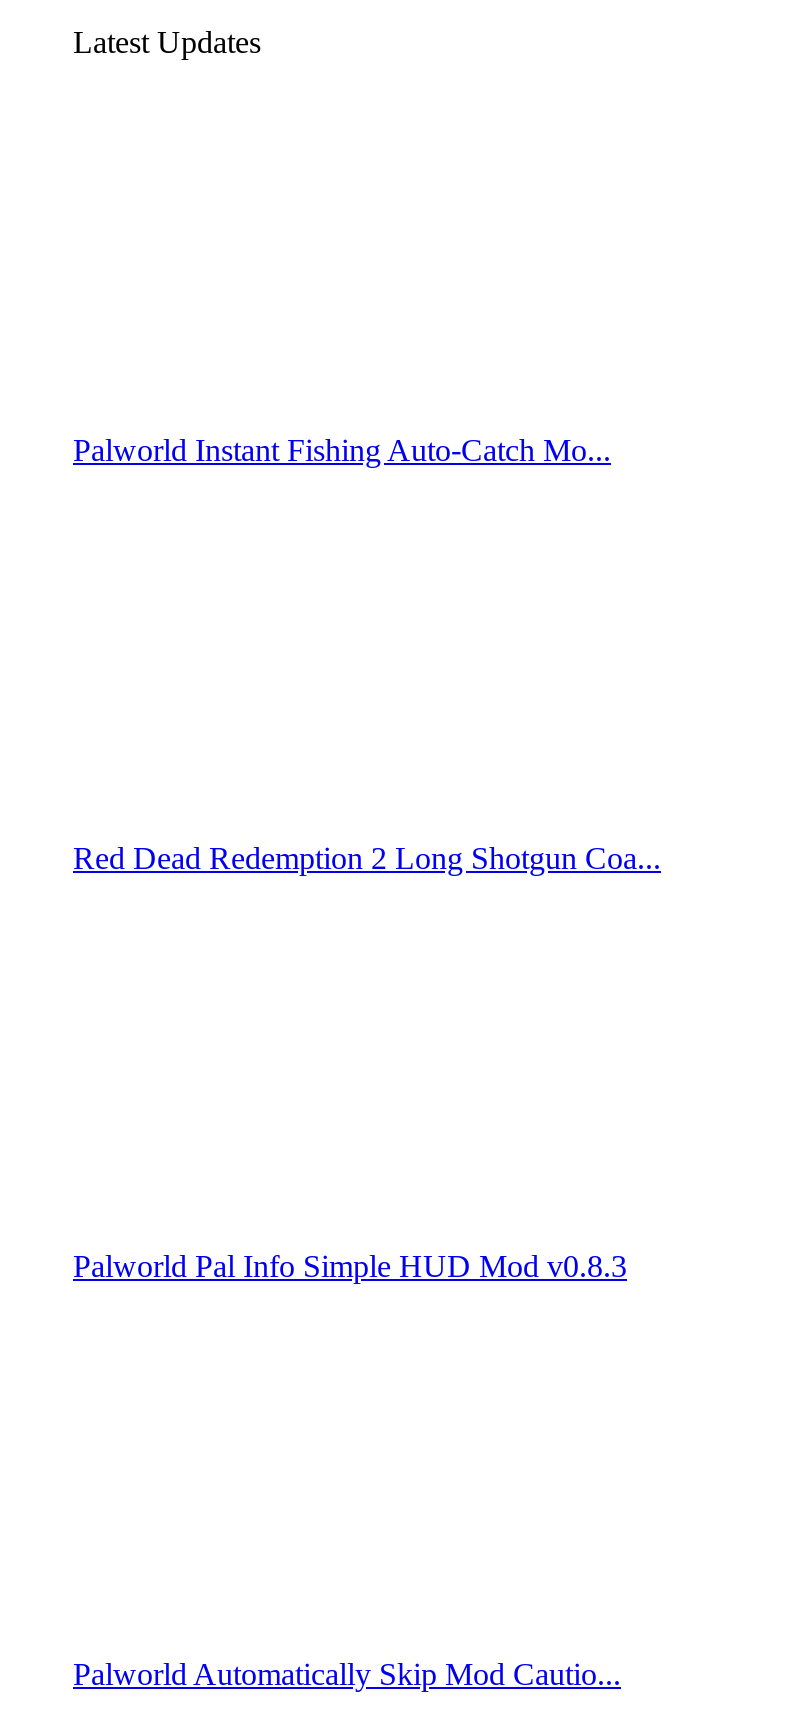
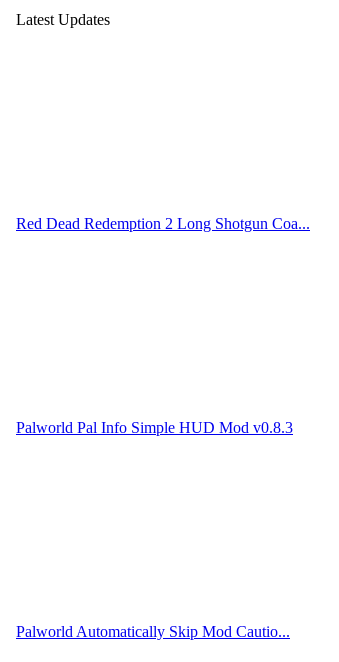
[73,433,611,467] Palworld Instant Fishing Auto-Catch Mo... -> none

